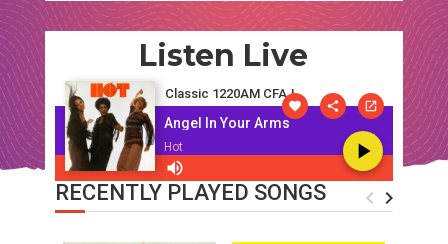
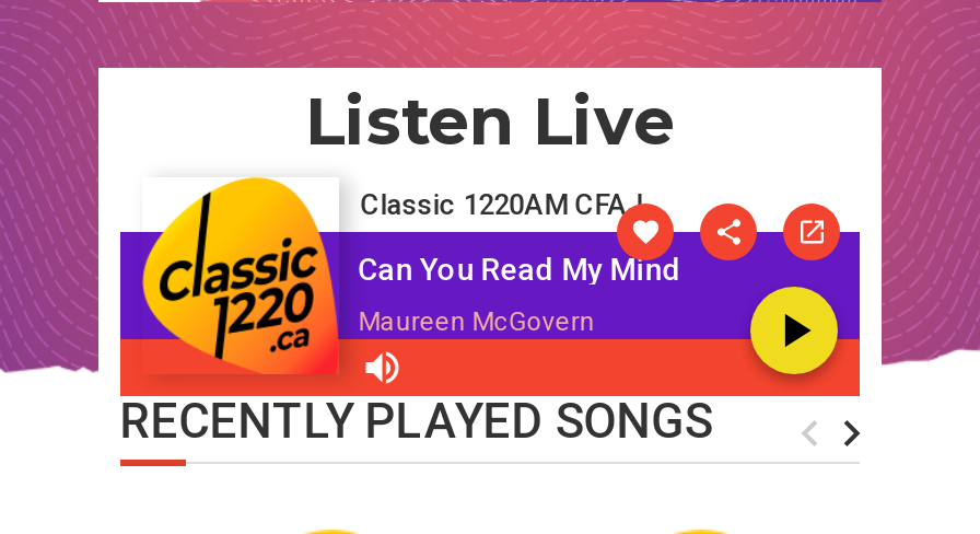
[64,81,290,172] [image] | Angel In Your Arms -> [140,177,682,374] [image] | Can You Read My Mind
[164,140,183,154] Hot -> [358,306,595,336] Maureen McGovern

